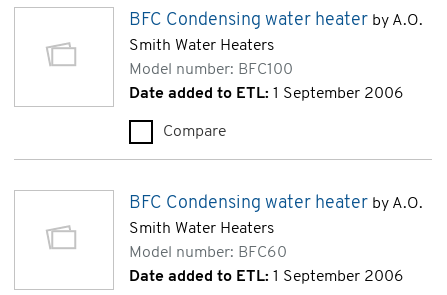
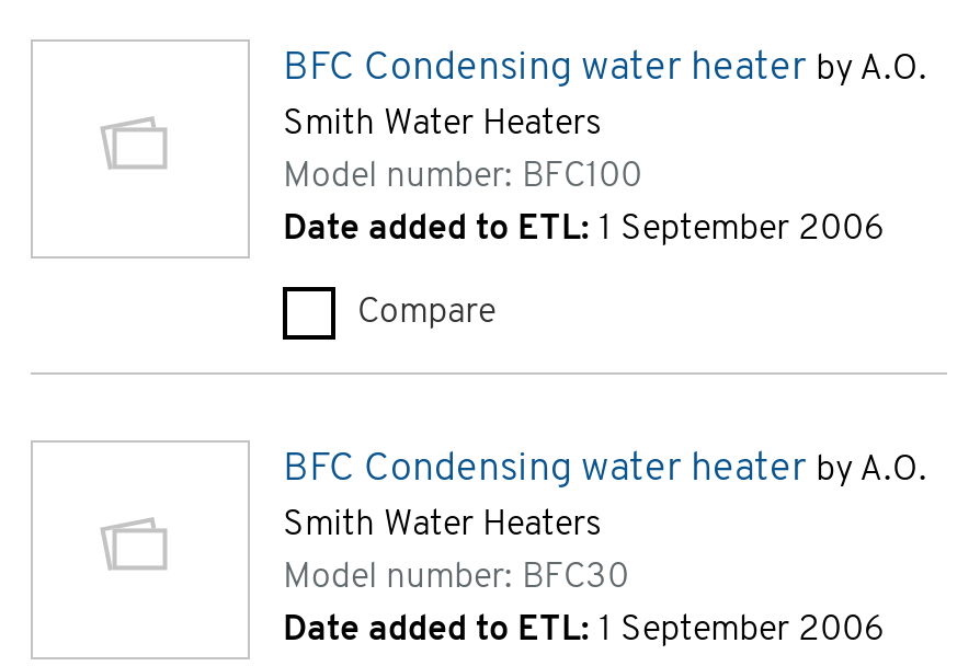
[129,245,287,261] Model number: BFC60 -> [283,560,629,595] Model number: BFC30

